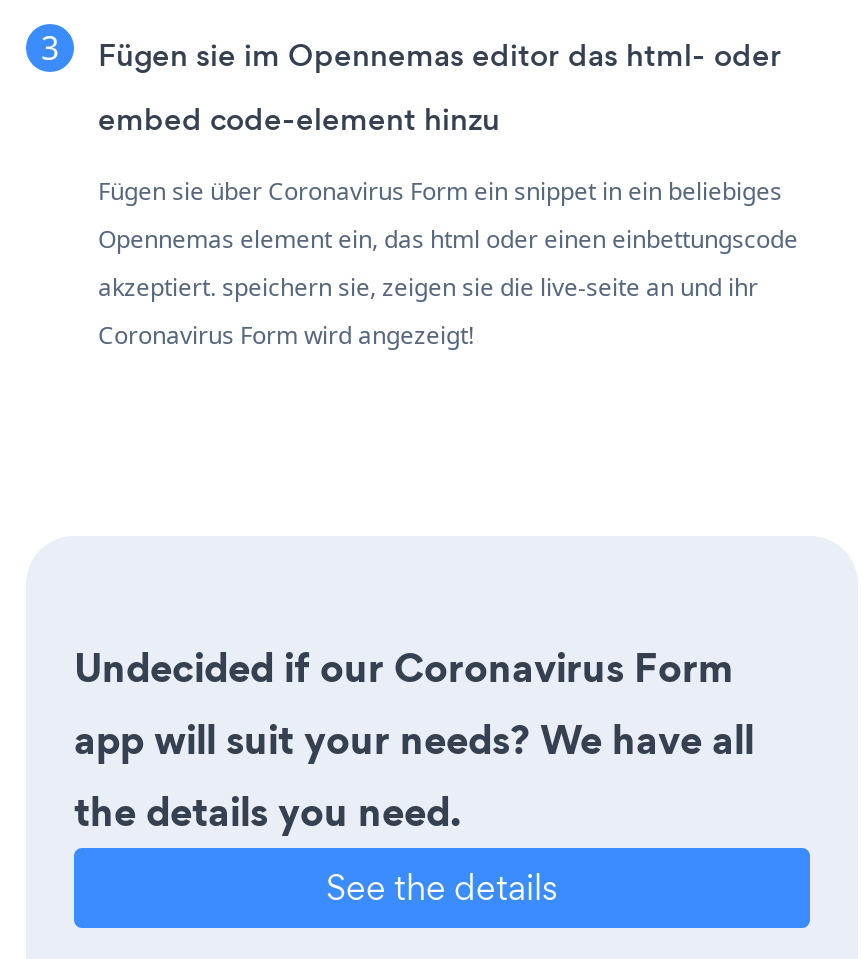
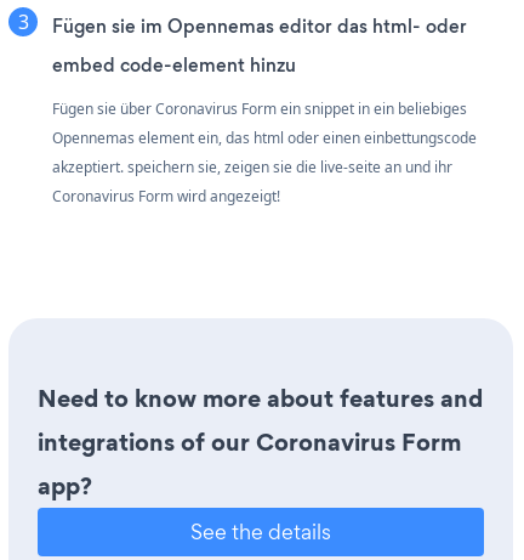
[74,639,754,839] Undecided if our Coronavirus Form | app will suit your needs? We have all | the details you need. -> [38,381,483,503] Need to know more about features and | integrations of our Coronavirus Form | app?

